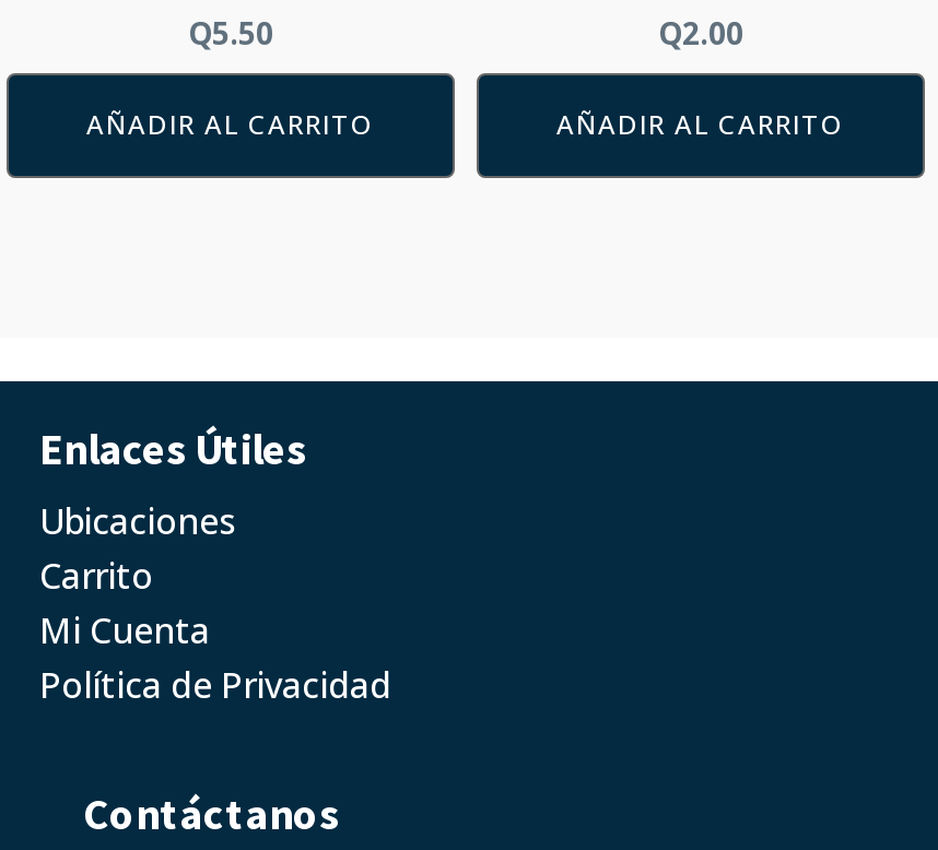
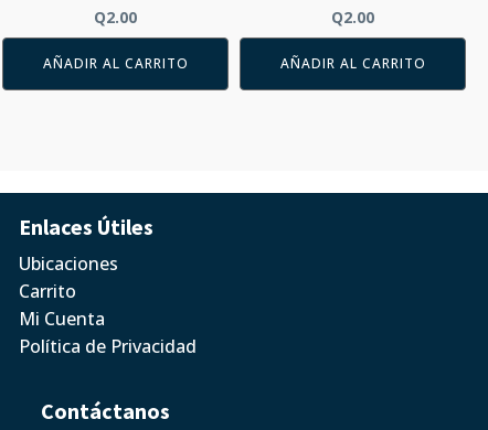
[188,12,273,53] Q5.50 -> [94,7,137,27] Q2.00

